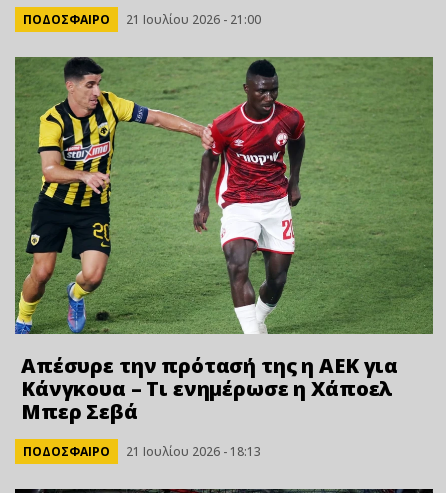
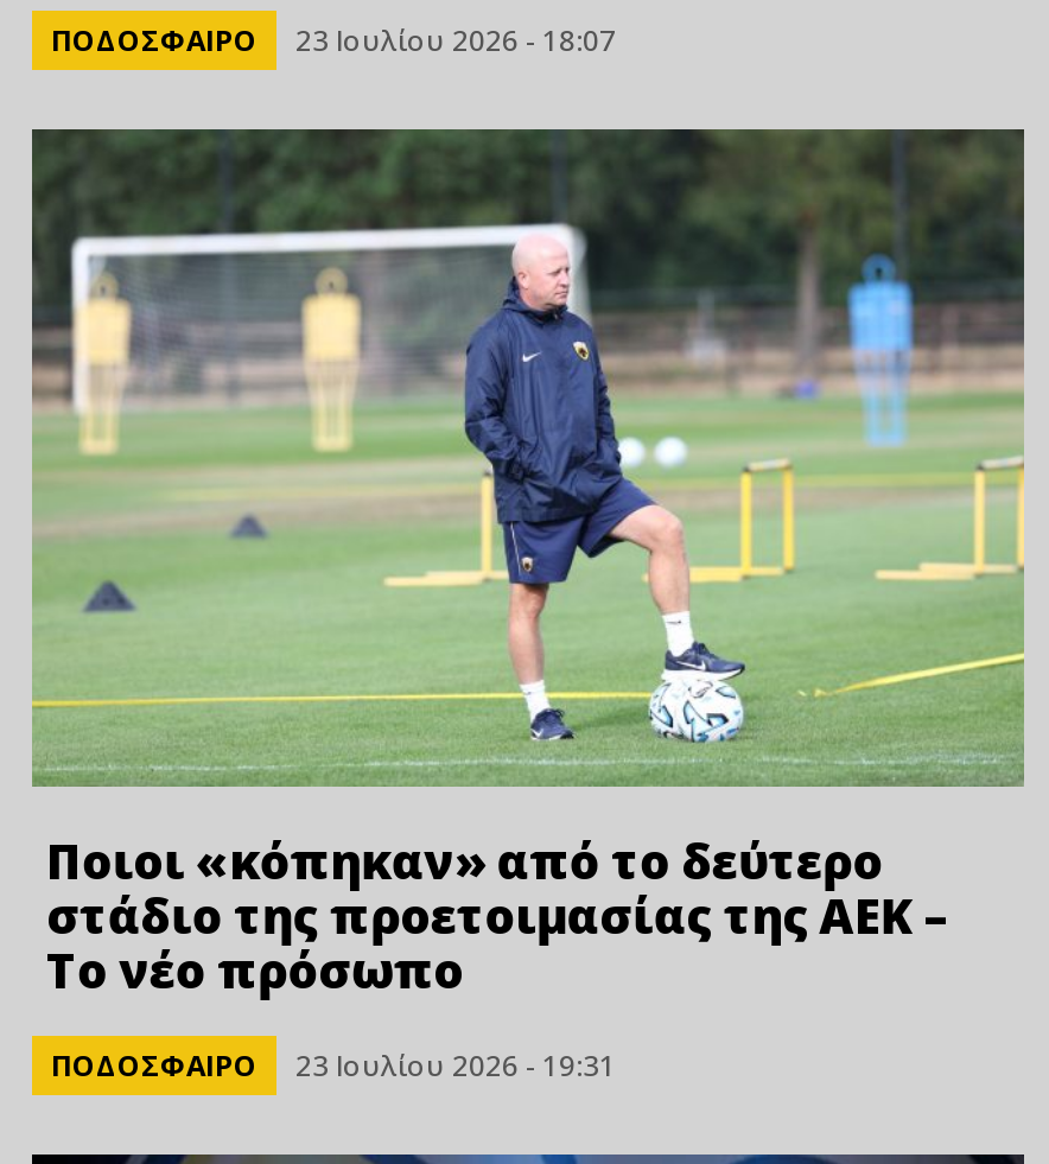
[23,11,261,28] ΠΟΔΟΣΦΑΙΡΟ 21 Ιουλίου 2026 - 21:00 -> [51,20,616,60] ΠΟΔΟΣΦΑΙΡΟ 23 Ιουλίου 2026 - 18:07
[15,57,434,425] [image] | Απέσυρε την πρότασή της η ΑΕΚ για | Κάνγκουα – Τι ενημέρωσε η Χάποελ | Μπερ Σεβά -> [32,127,1024,1002] [image] | Ποιοι «κόπηκαν» από το δεύτερο | στάδιο της προετοιμασίας της ΑΕΚ – | Το νέο πρόσωπο
[23,443,261,460] ΠΟΔΟΣΦΑΙΡΟ 21 Ιουλίου 2026 - 18:13 -> [51,1045,616,1085] ΠΟΔΟΣΦΑΙΡΟ 23 Ιουλίου 2026 - 19:31

